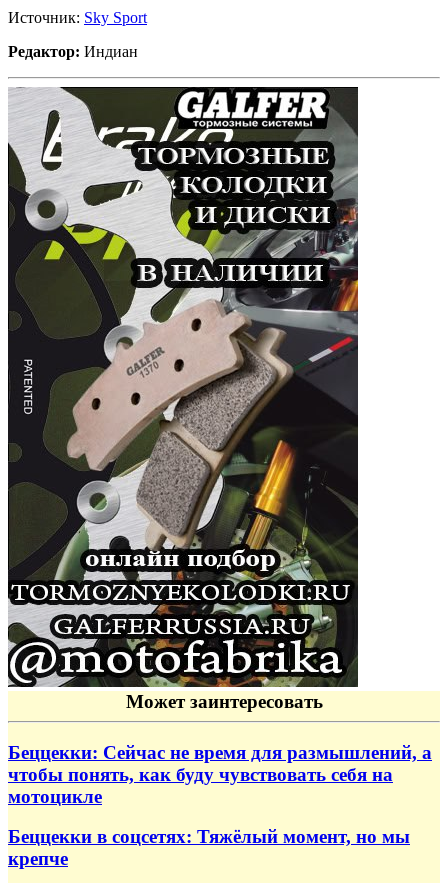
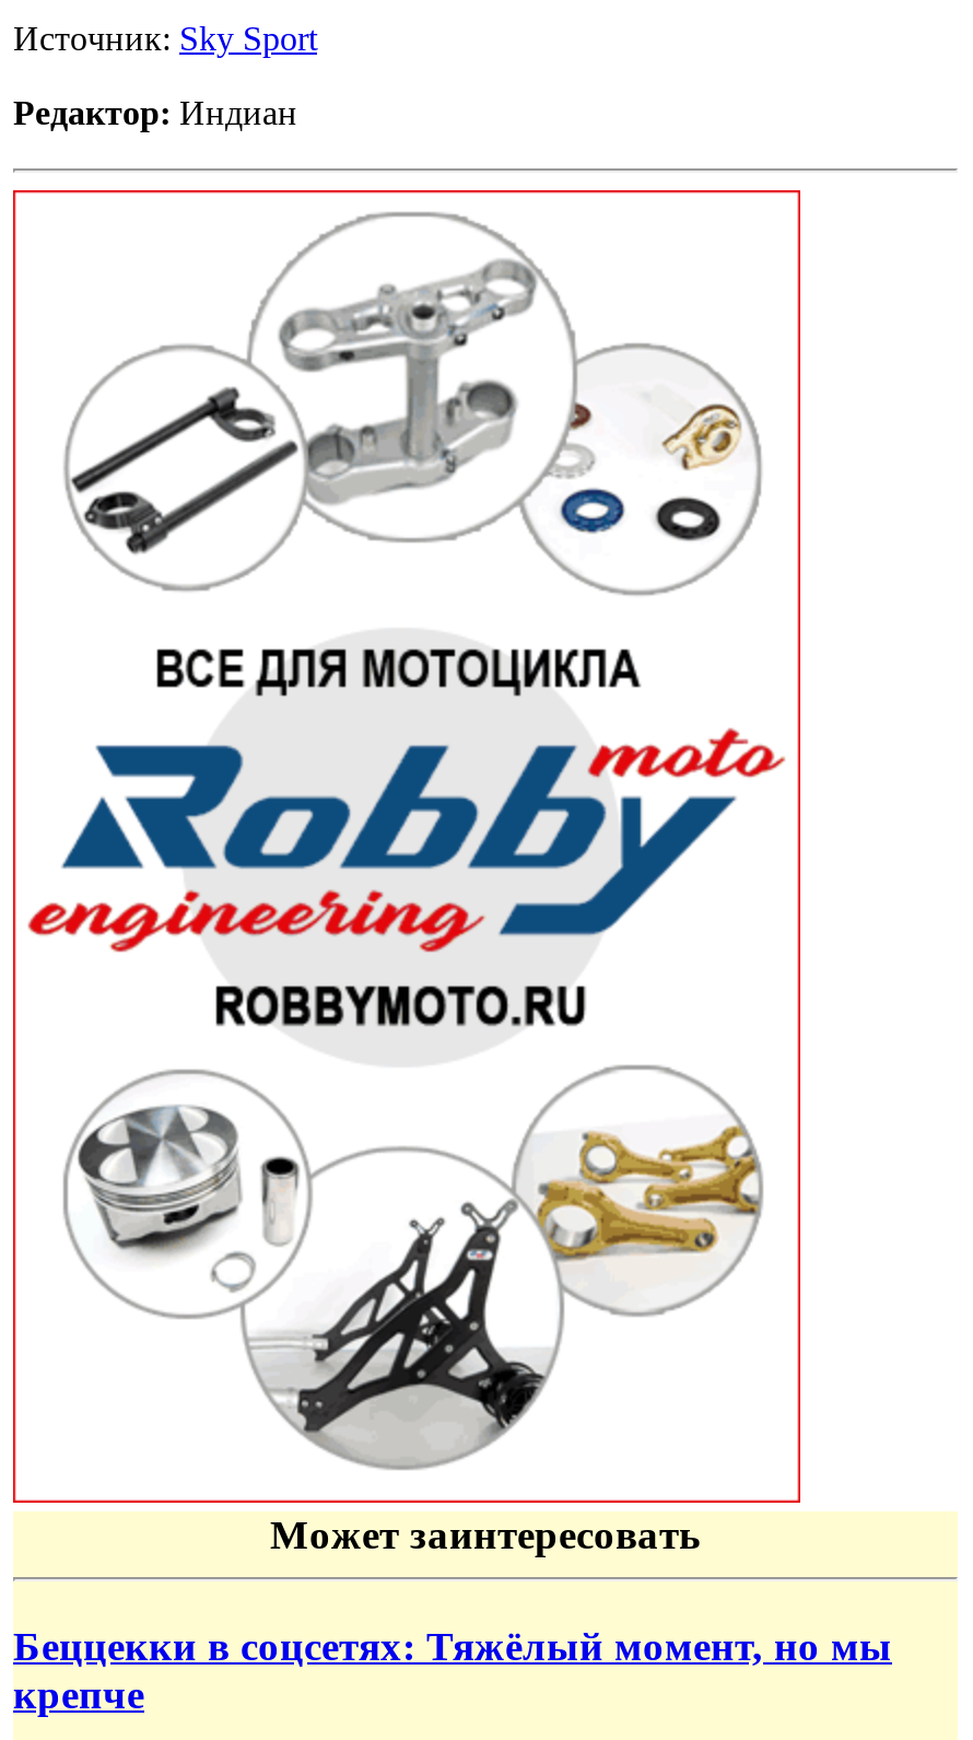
[7,86,368,688] [image] -> [11,188,802,1505] [image]
[8,741,432,806] Беццекки: Сейчас не время для размышлений, а | чтобы понять, как буду чувствовать себя на | мотоцикле -> none

